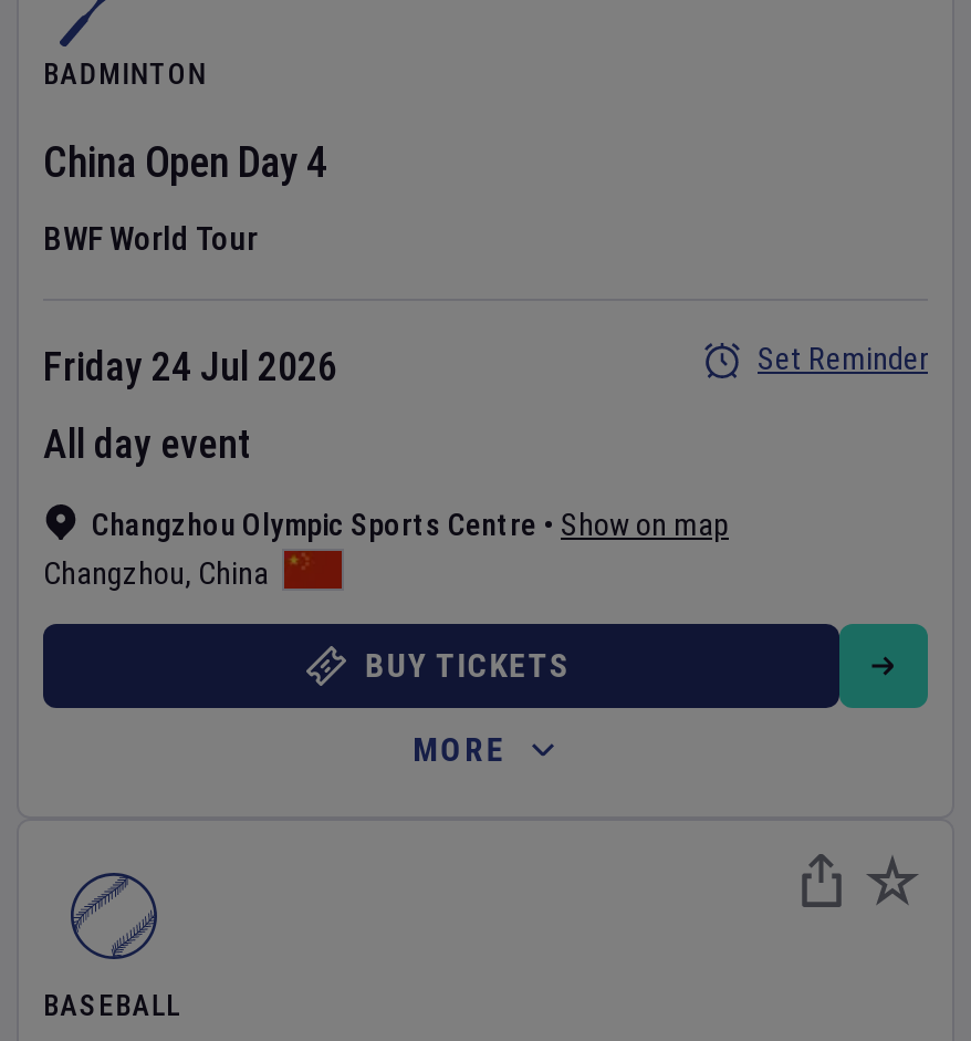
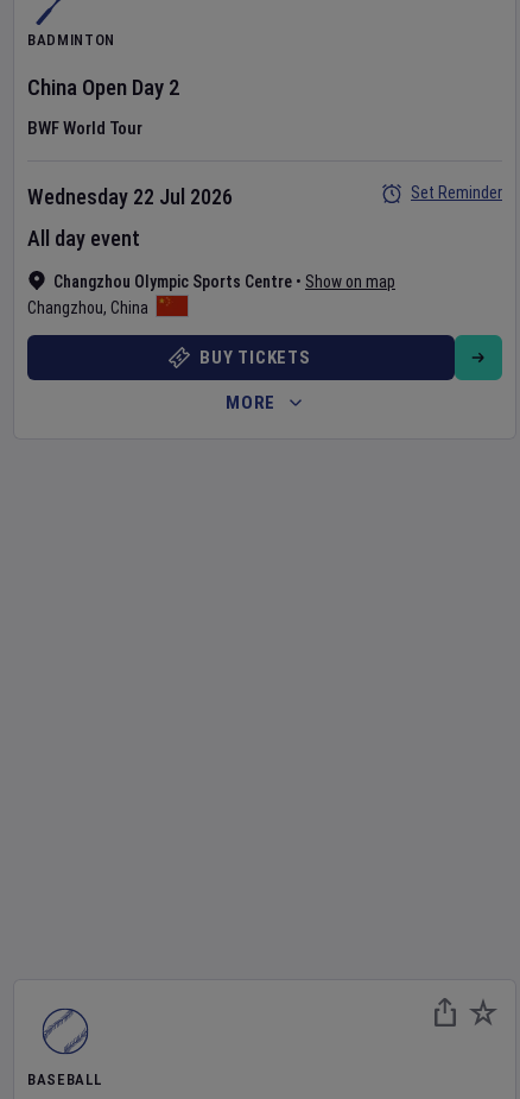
[43,137,328,188] China Open Day 4 -> [27,74,180,101] China Open Day 2
[43,343,337,389] Friday 24 Jul 2026 -> [27,184,233,209] Wednesday 22 Jul 2026

